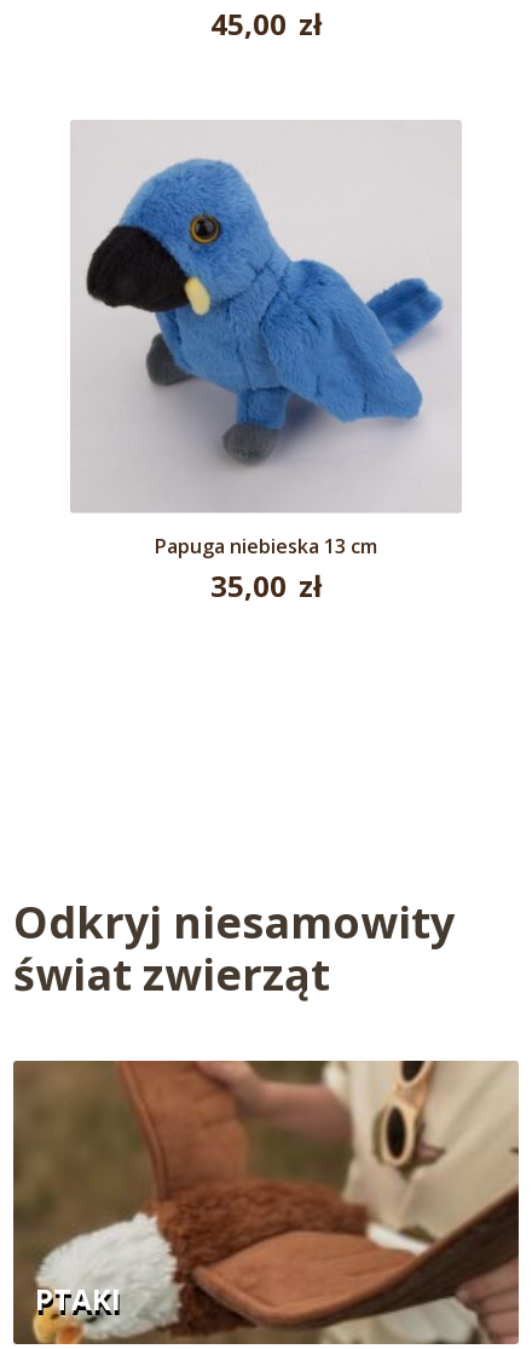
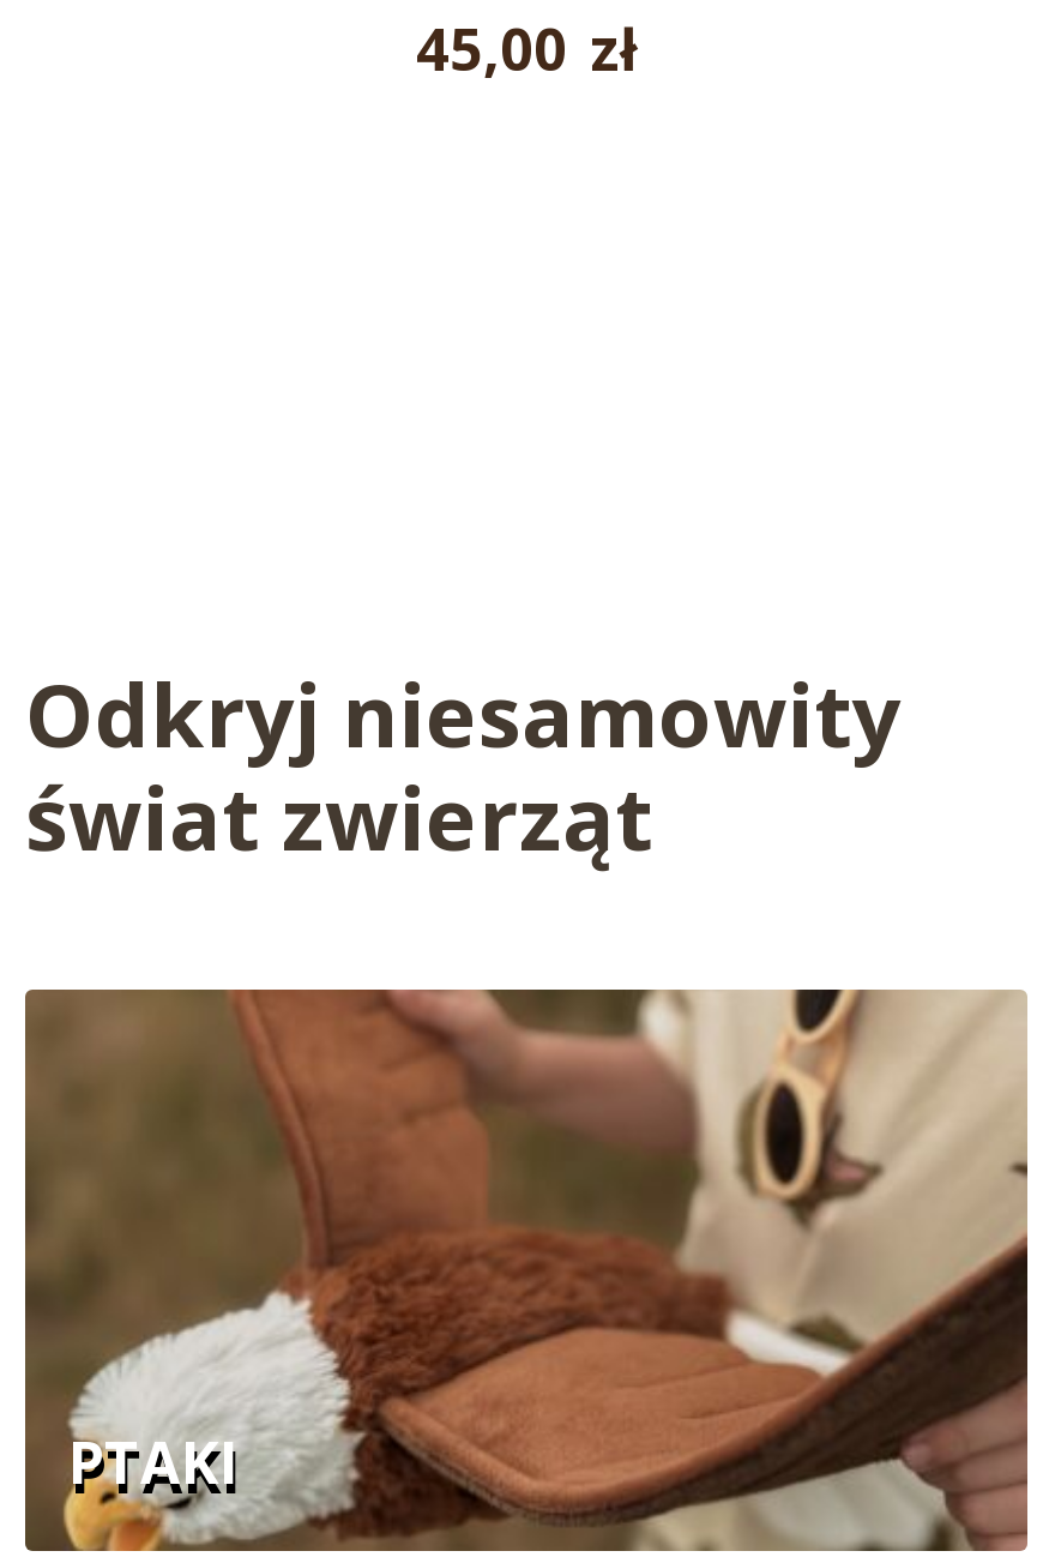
[70,120,462,605] [image] | Papuga niebieska 13 cm | 35,00 zł -> none

